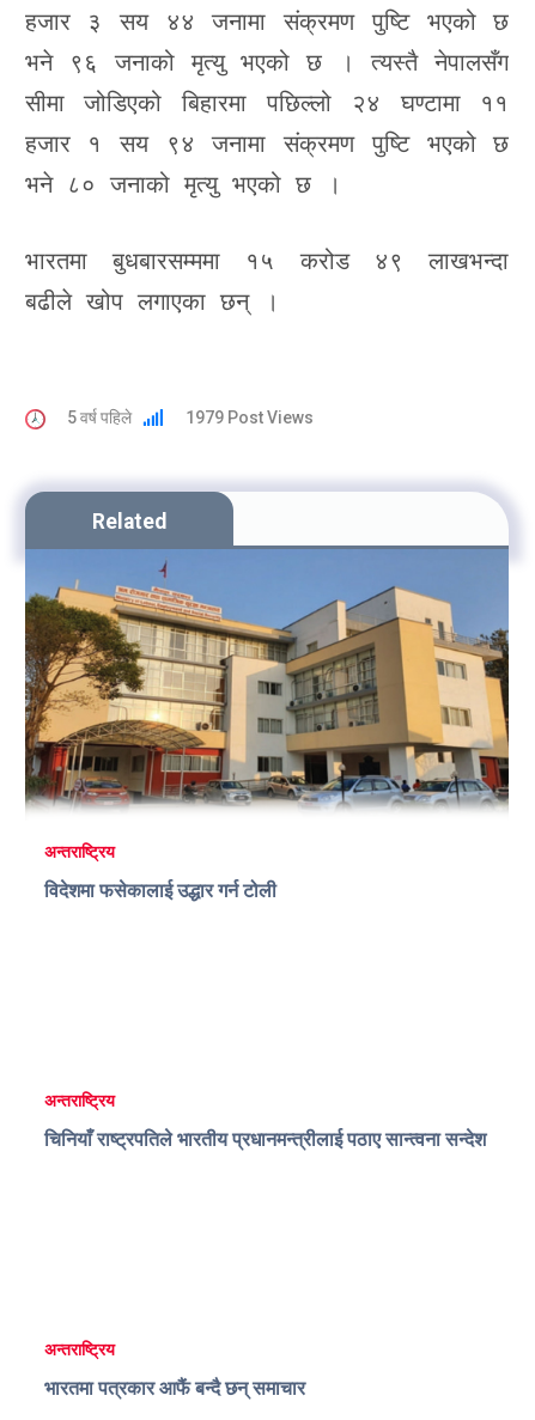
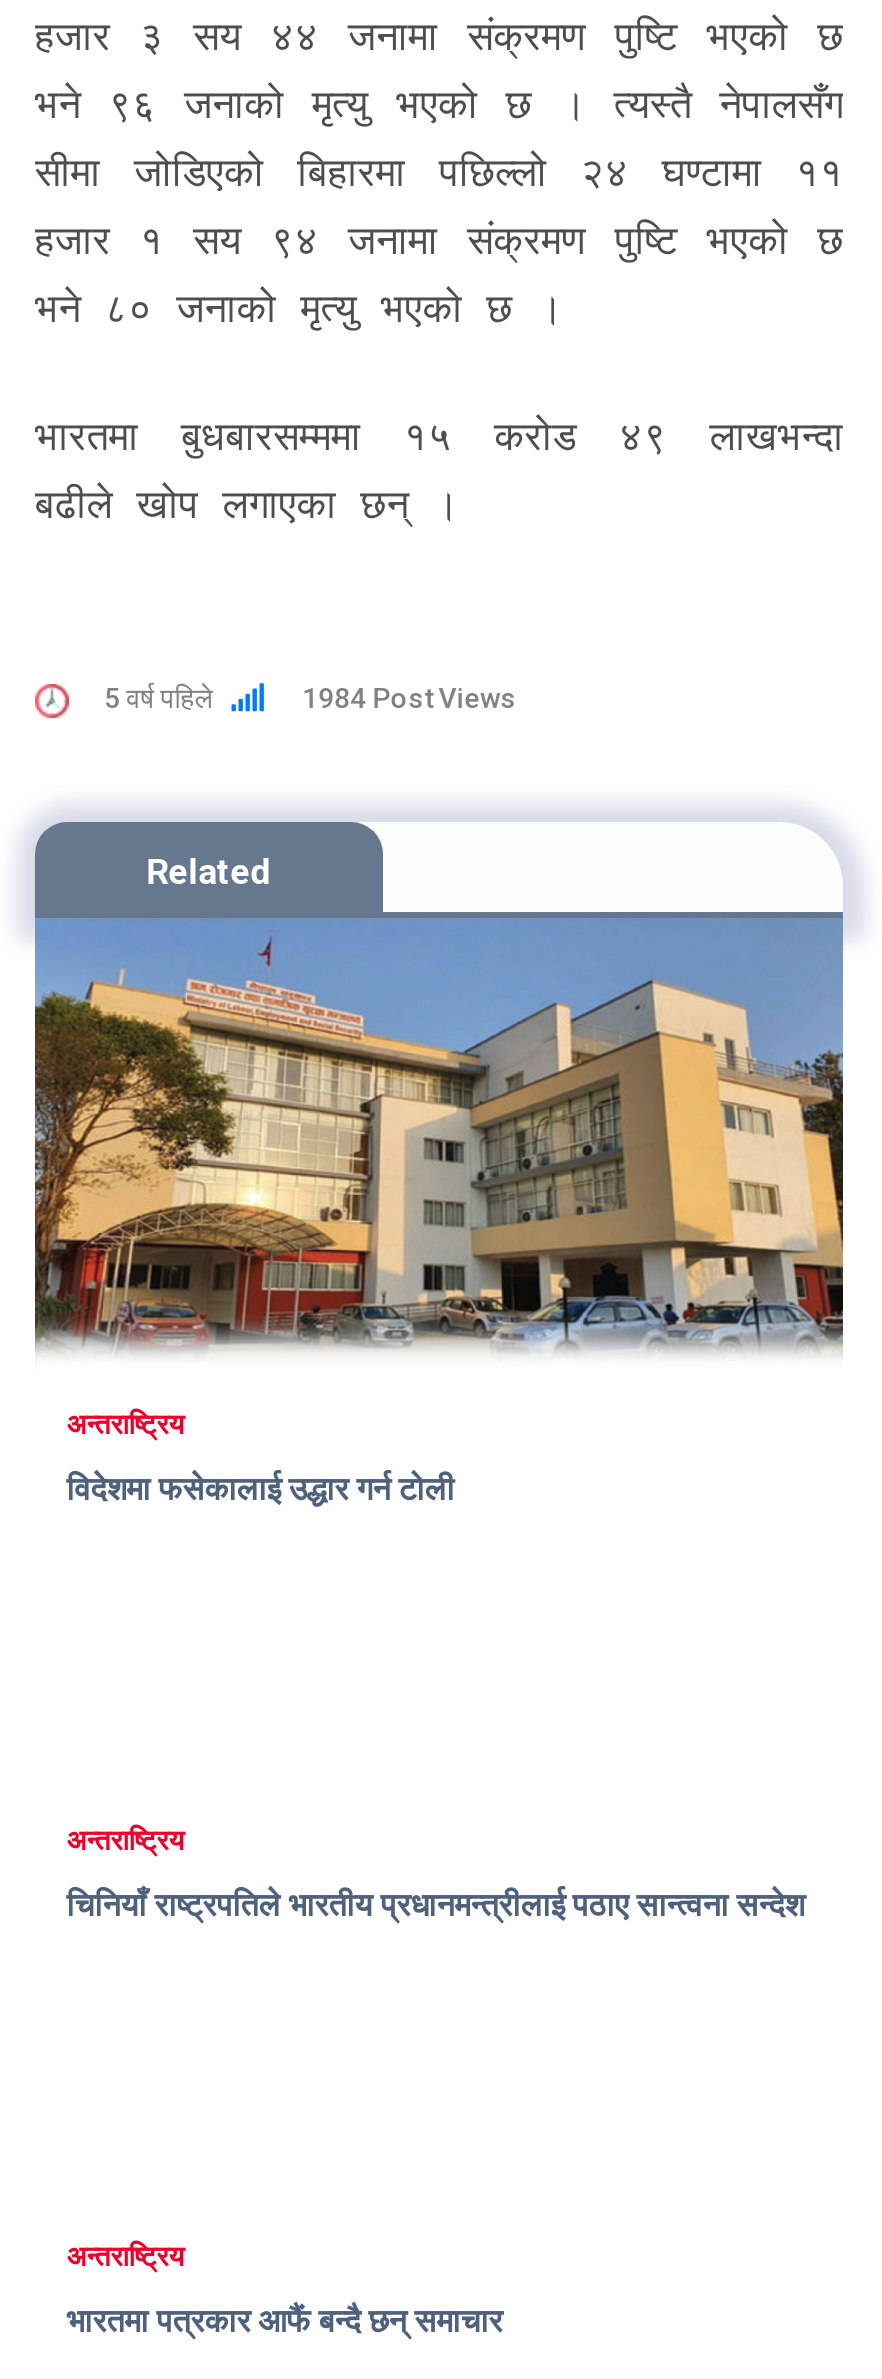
[185,408,313,427] 1979 Post Views -> [302,682,516,714] 1984 Post Views

